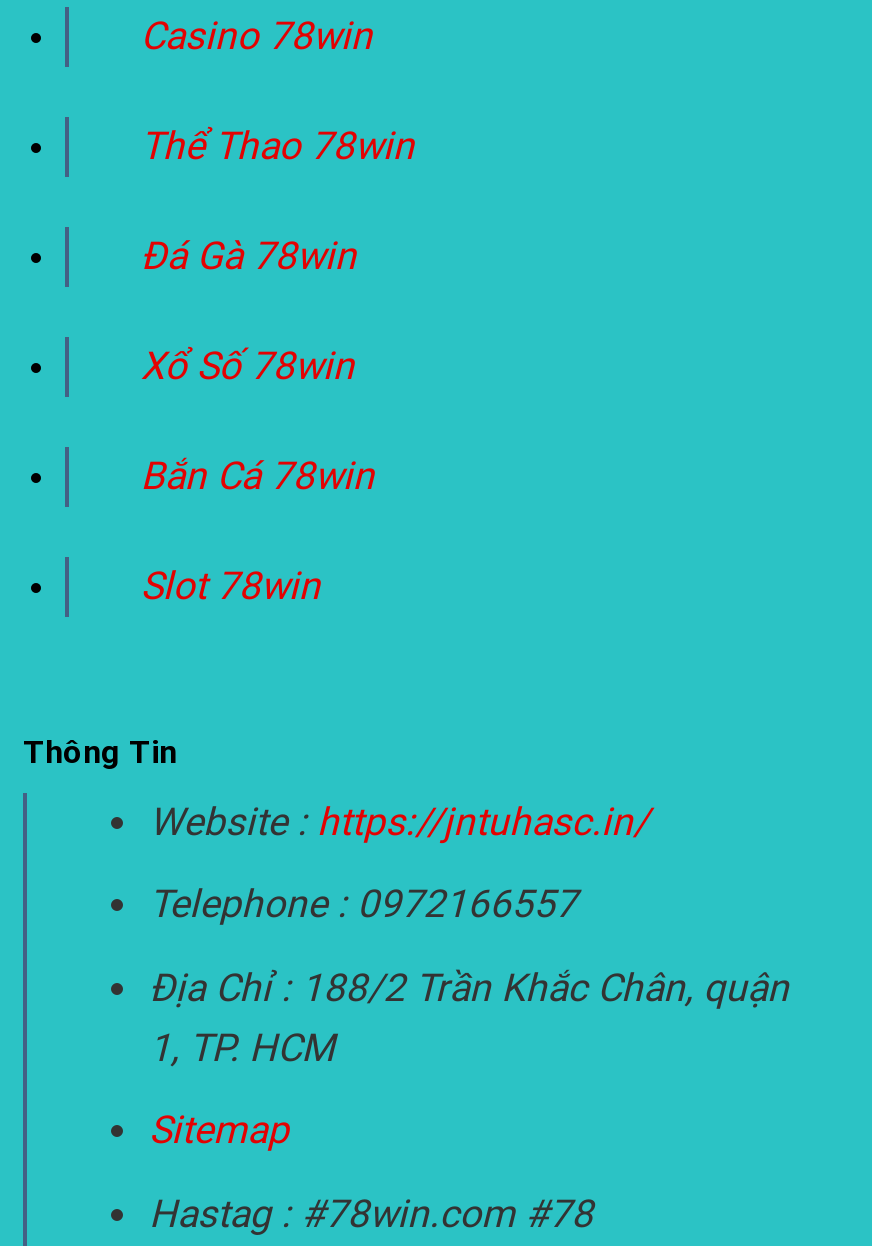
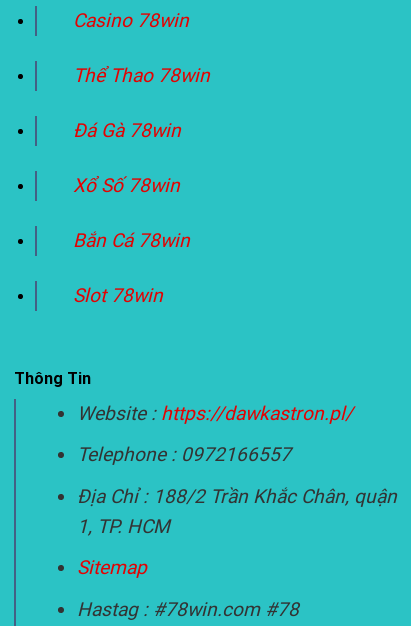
[149,798,649,844] Website : https://jntuhasc.in/ -> [77,401,353,424] Website : https://dawkastron.pl/

